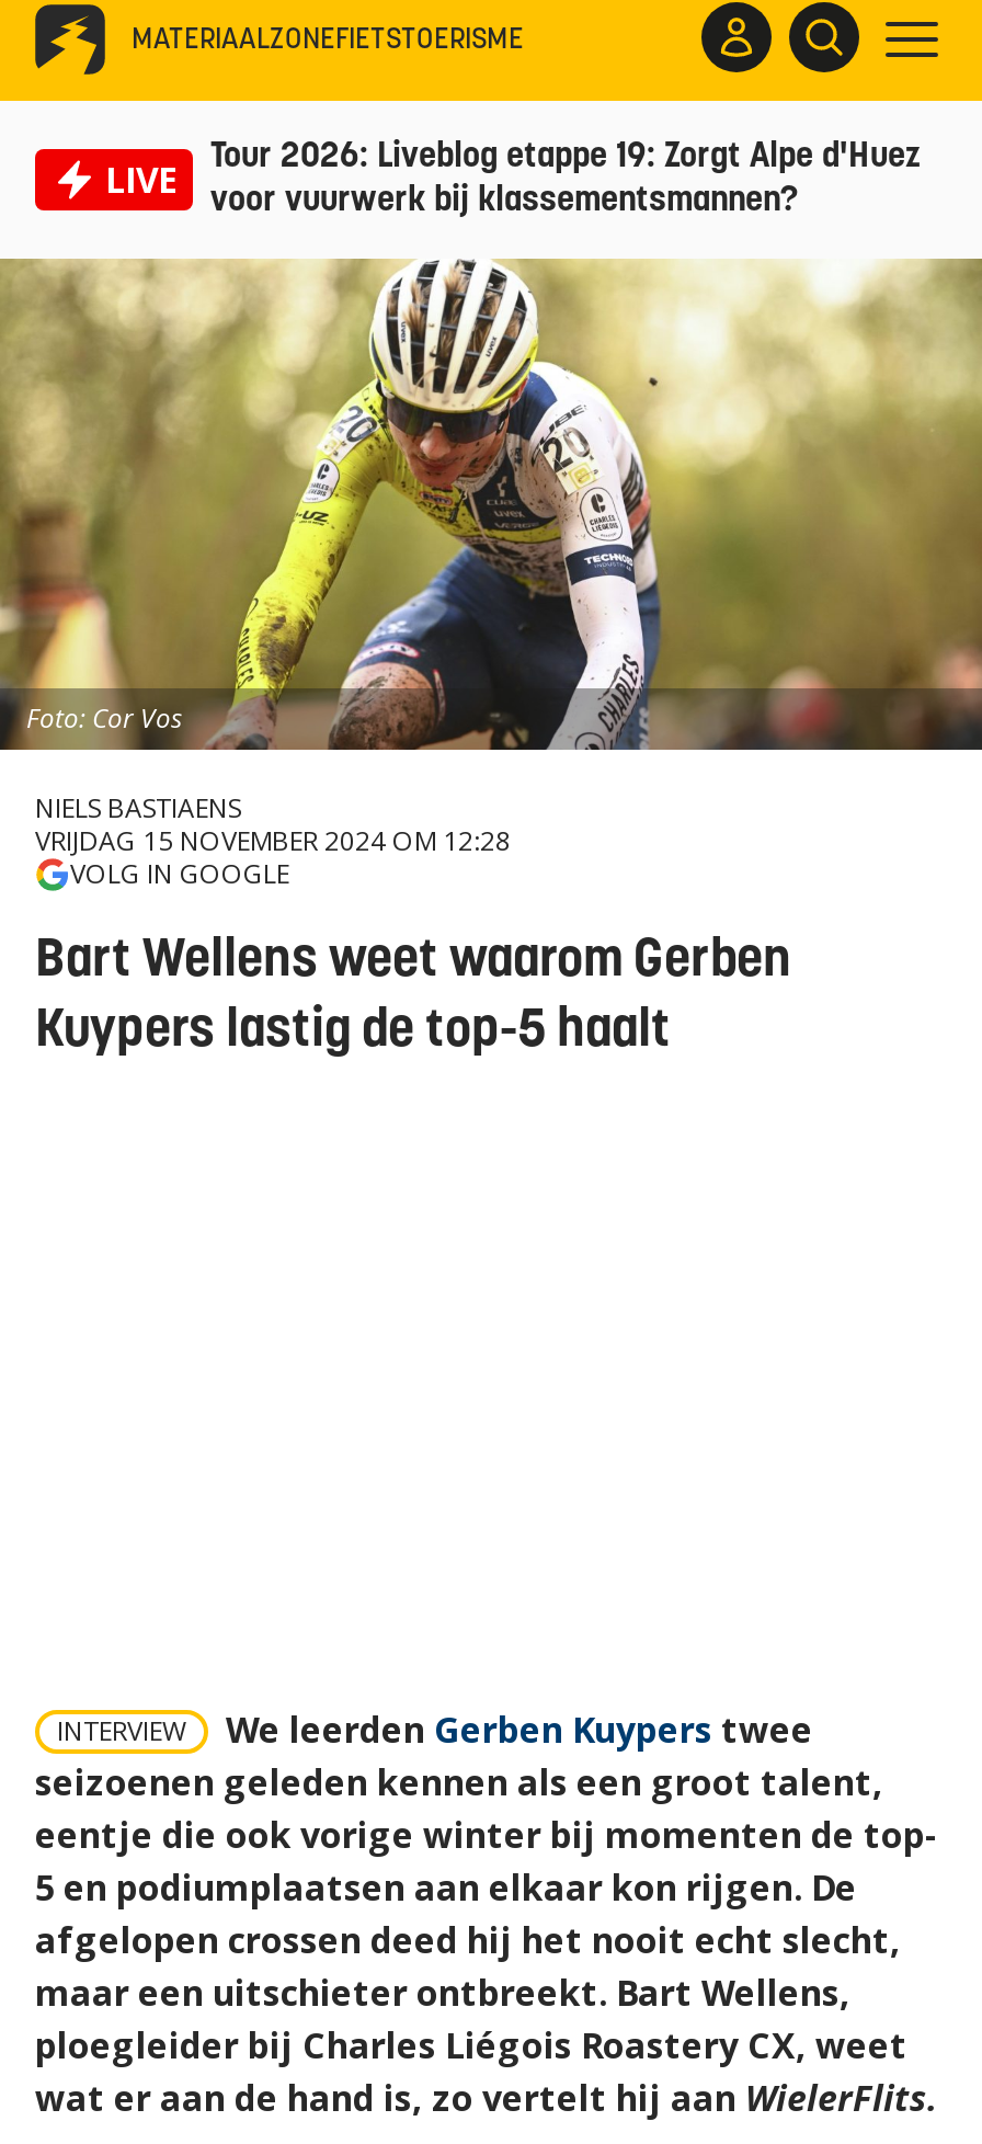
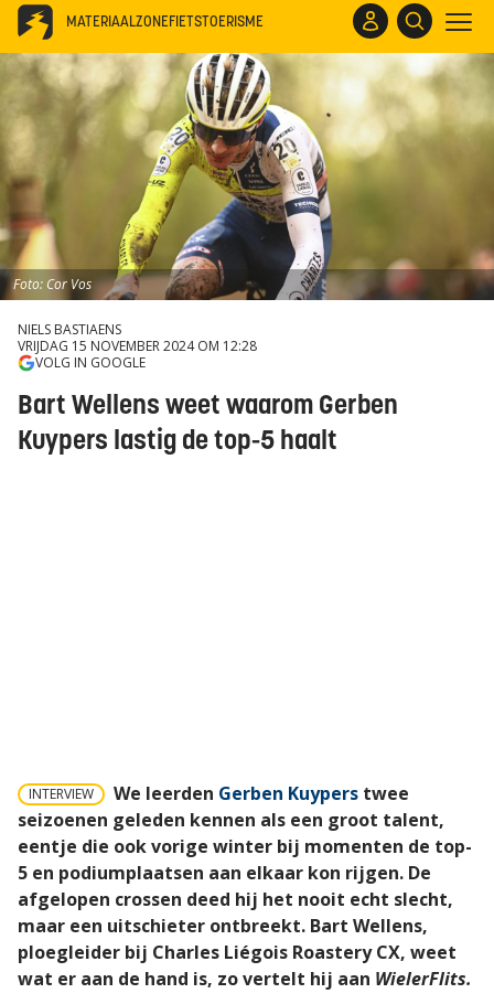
[105,140,921,219] LIVE | Tour 2026: Liveblog etappe 19: Zorgt Alpe d'Huez | voor vuurwerk bij klassementsmannen? -> none

